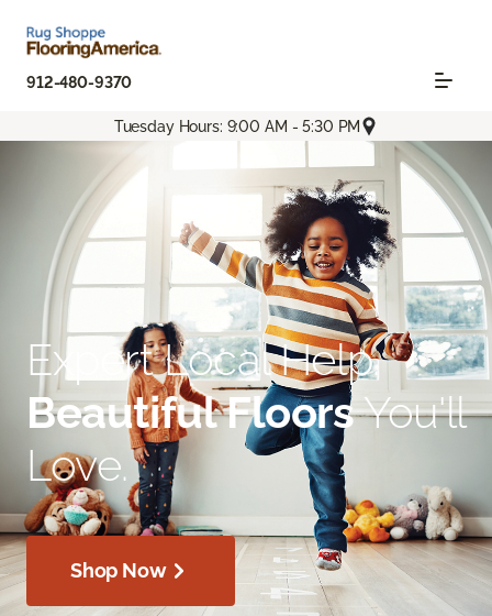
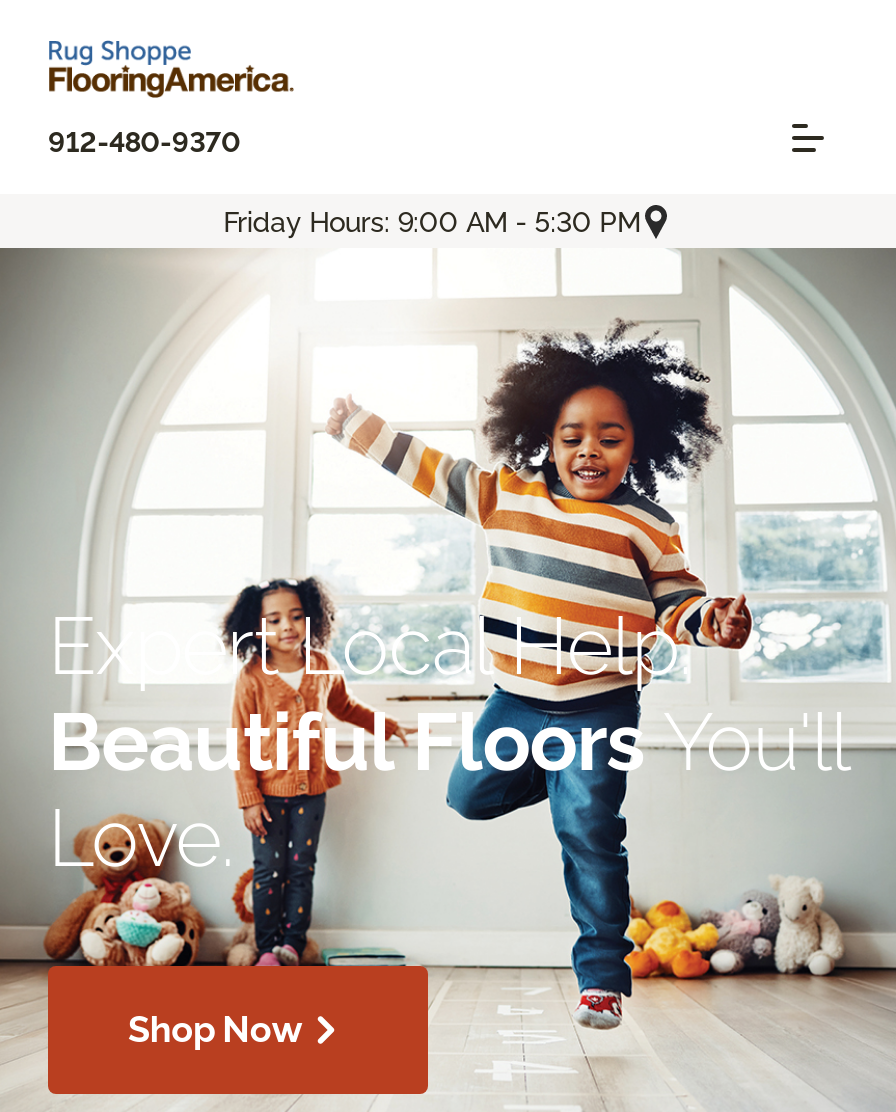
[114,117,361,135] Tuesday Hours: 9:00 AM - 5:30 PM -> [223,205,641,237] Friday Hours: 9:00 AM - 5:30 PM

